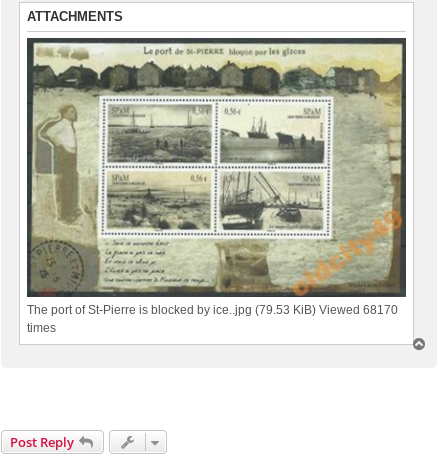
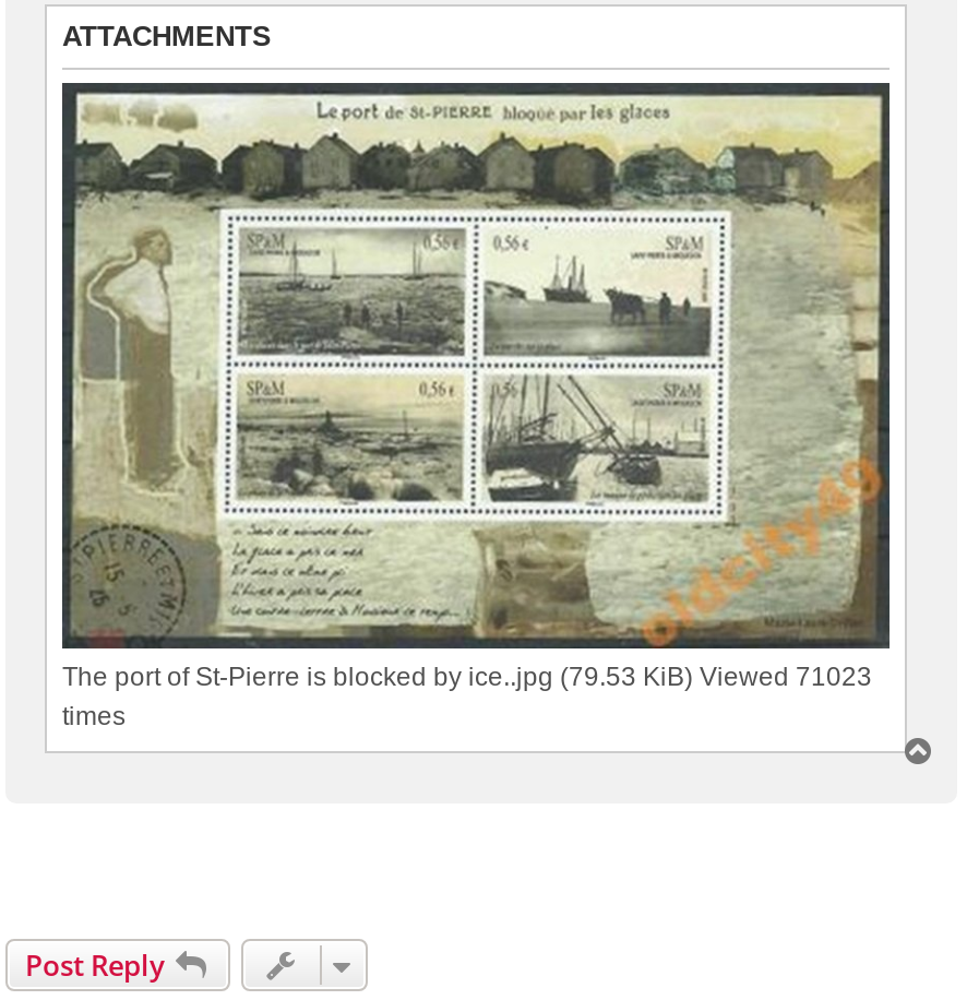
[27,303,398,317] The port of St-Pierre is blocked by ice..jpg (79.53 KiB) Viewed 68170 -> [62,663,872,693] The port of St-Pierre is blocked by ice..jpg (79.53 KiB) Viewed 71023

